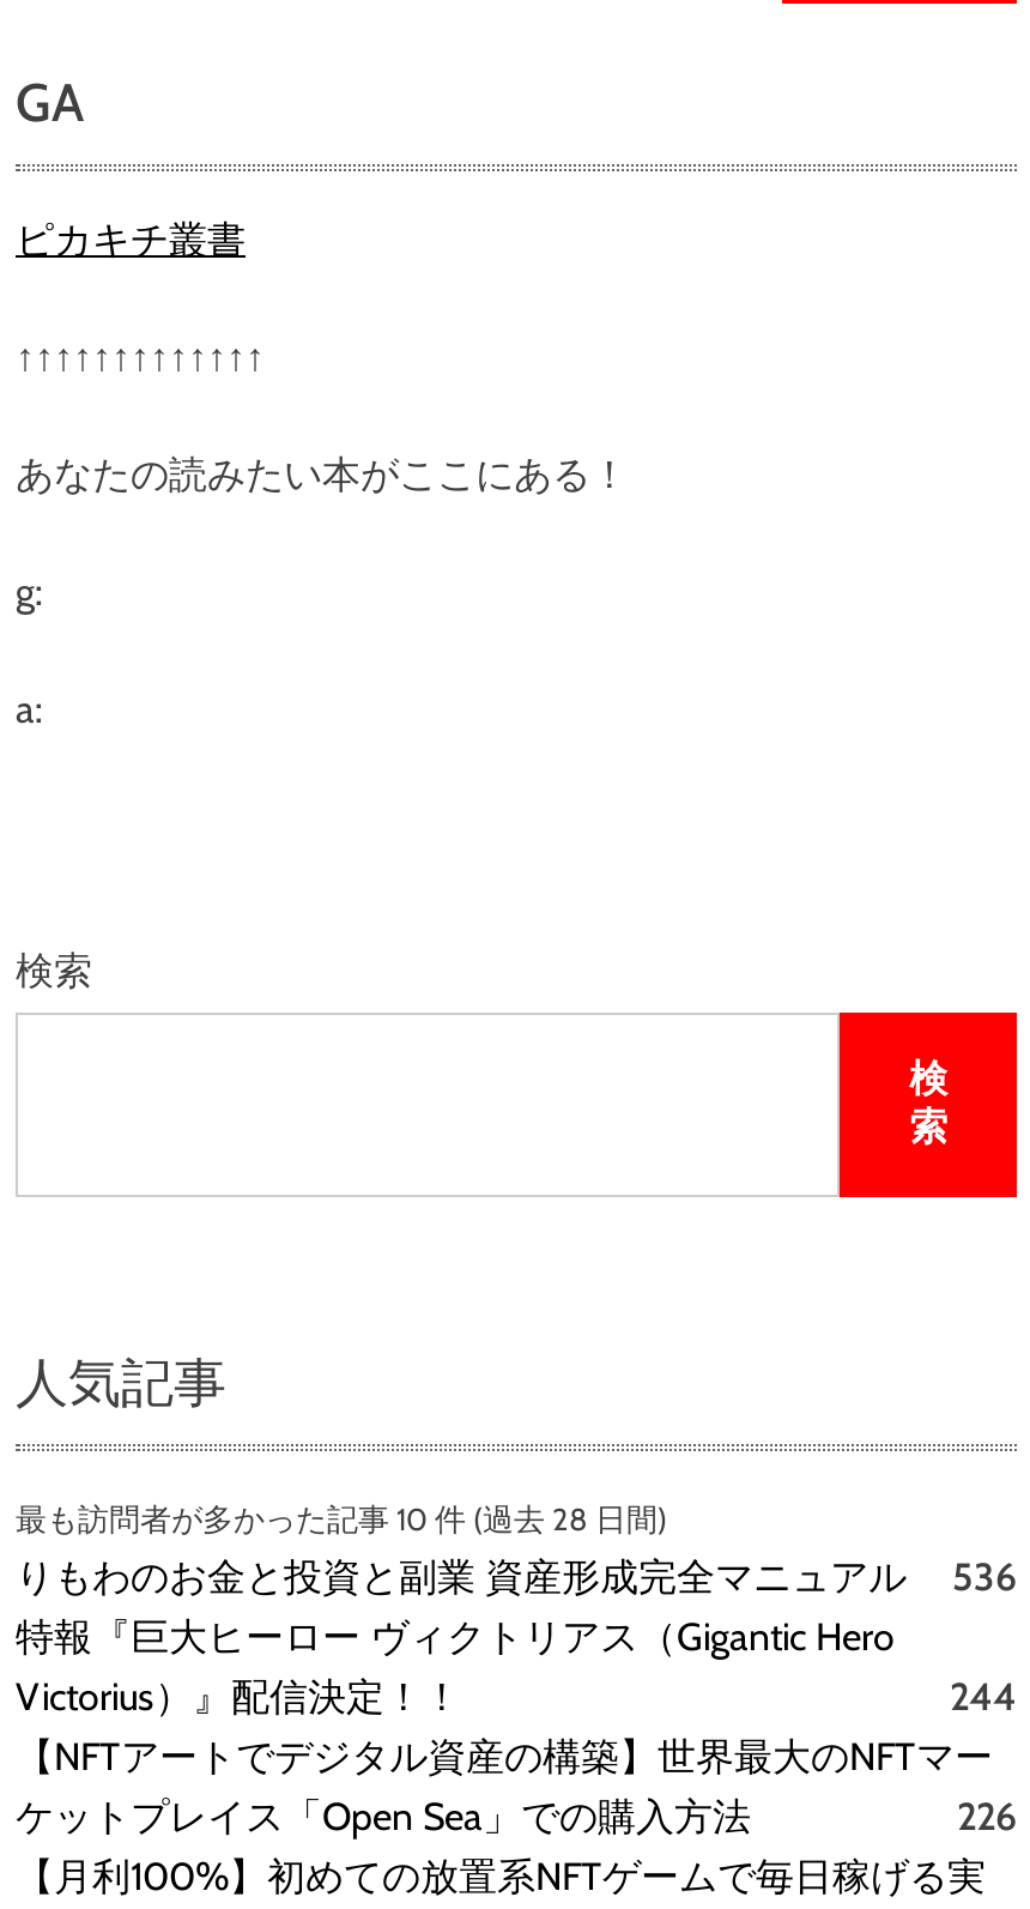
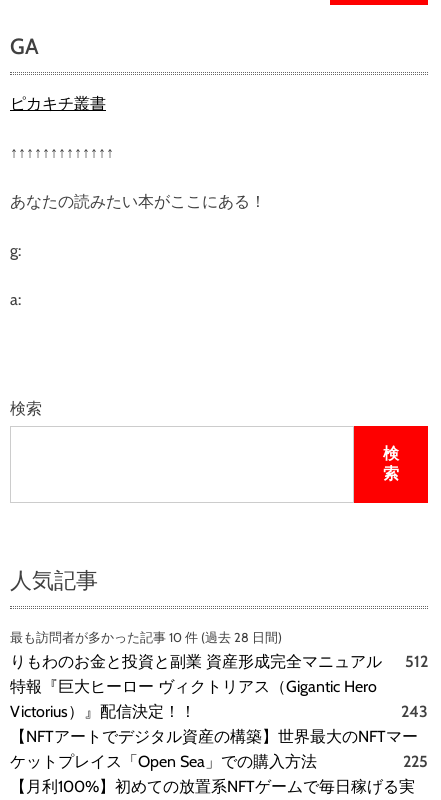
[16,1554,1017,1600] りもわのお金と投資と副業 資産形成完全マニュアル 536 -> [10,652,428,671] りもわのお金と投資と副業 資産形成完全マニュアル 512
[950,1674,1017,1720] 244 -> [401,702,428,721] 243
[957,1794,1017,1839] 226 -> [403,752,428,771] 225

